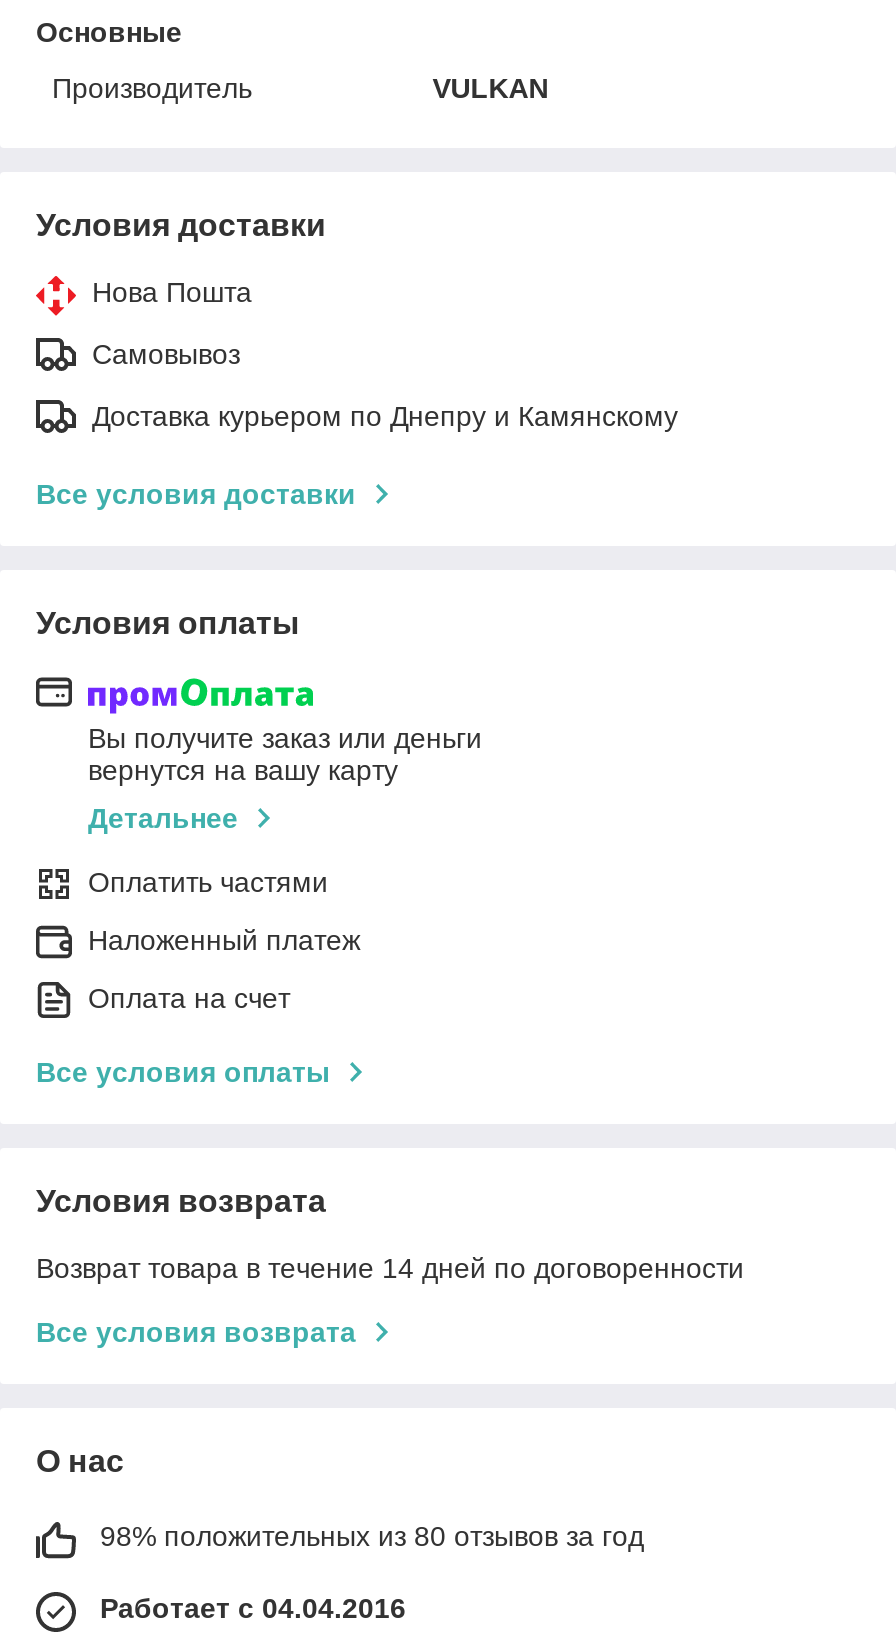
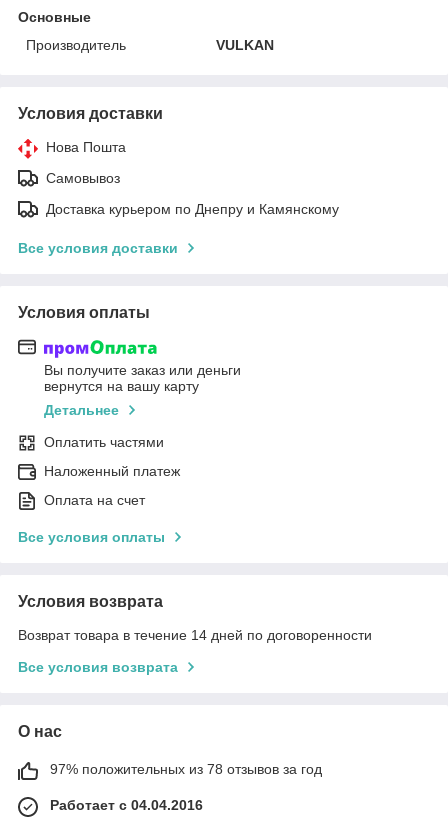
[100,1520,644,1552] 98% положительных из 80 отзывов за год -> [50,761,322,777] 97% положительных из 78 отзывов за год

